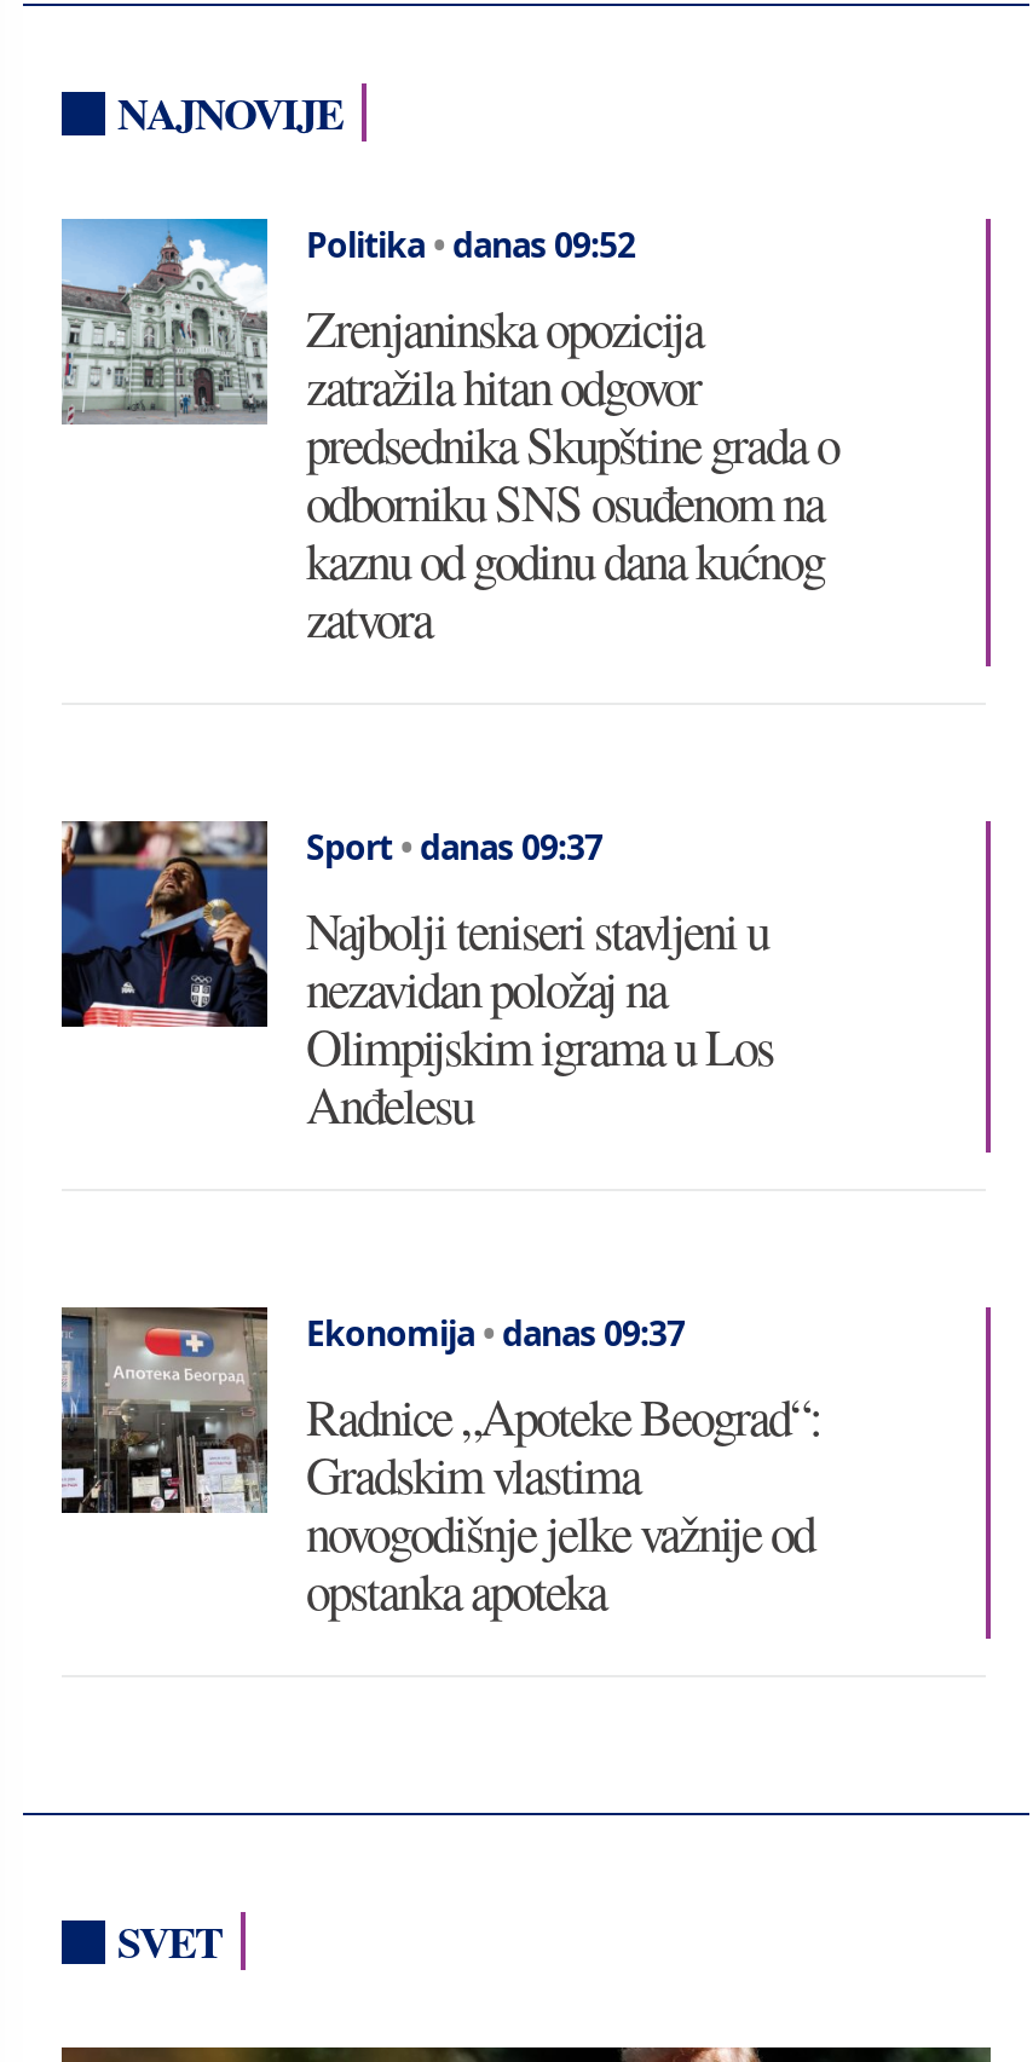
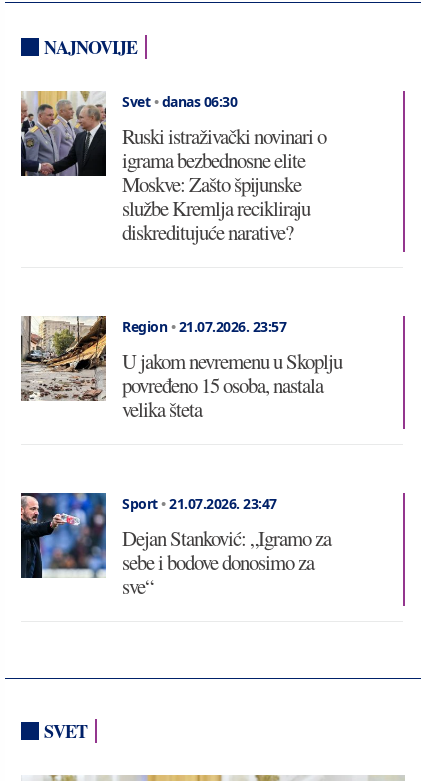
[62,216,838,652] [image] | Politika • danas 09:52 | Zrenjaninska opozicija | zatražila hitan odgovor | predsednika Skupštine grada o | odborniku SNS osuđenom na | kaznu od godinu dana kućnog | zatvora -> [20,90,326,246] [image] | Svet • danas 06:30 | Ruski istraživački novinari o | igrama bezbednosne elite | Moskve: Zašto špijunske | službe Kremlja recikliraju | diskreditujuće narative?
[59,819,773,1138] [image] | Sport • danas 09:37 | Najbolji teniseri stavljeni u | nezavidan položaj na | Olimpijskim igrama u Los | Anđelesu -> [20,315,342,423] [image] | Region • 21.07.2026. 23:57 | U jakom nevremenu u Skoplju | povređeno 15 osoba, nastala | velika šteta
[59,1305,821,1624] [image] | Ekonomija • danas 09:37 | Radnice „Apoteke Beograd“: | Gradskim vlastima | novogodišnje jelke važnije od | opstanka apoteka -> [20,492,331,600] [image] | Sport • 21.07.2026. 23:47 | Dejan Stanković: „Igramo za | sebe i bodove donosimo za | sve“

